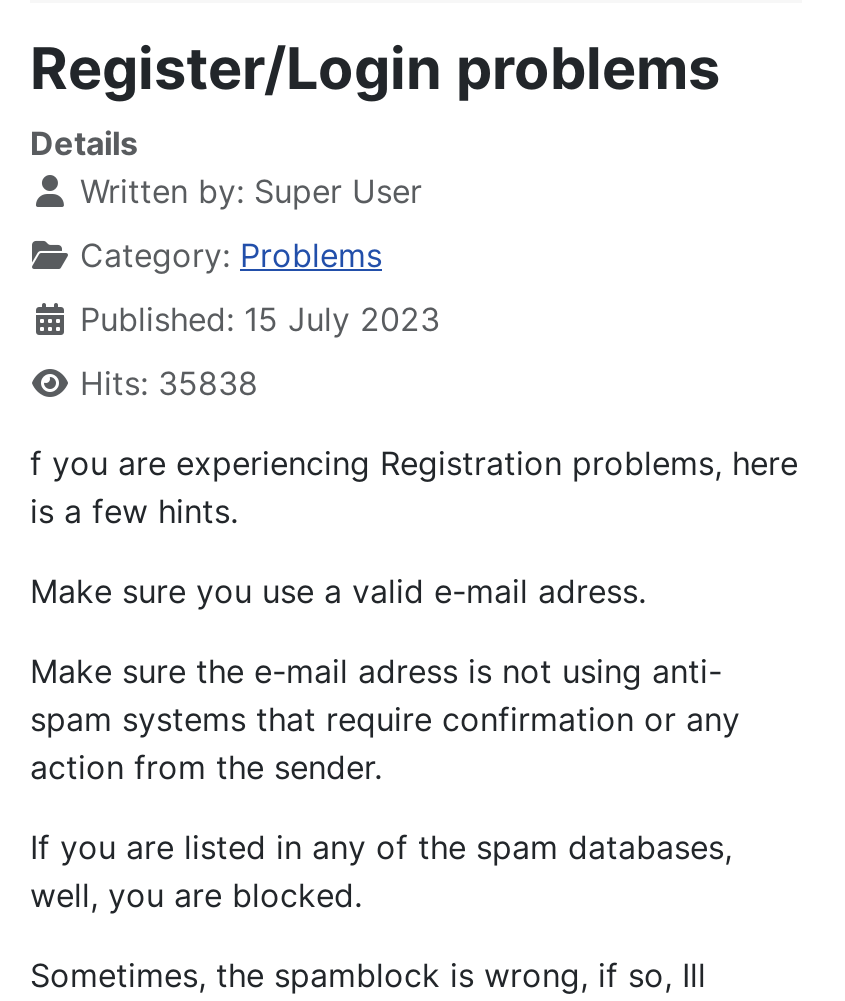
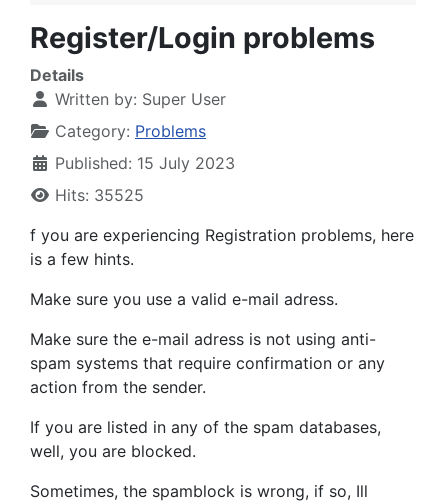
[80,362,258,402] Hits: 35838 -> [55,185,144,205] Hits: 35525

